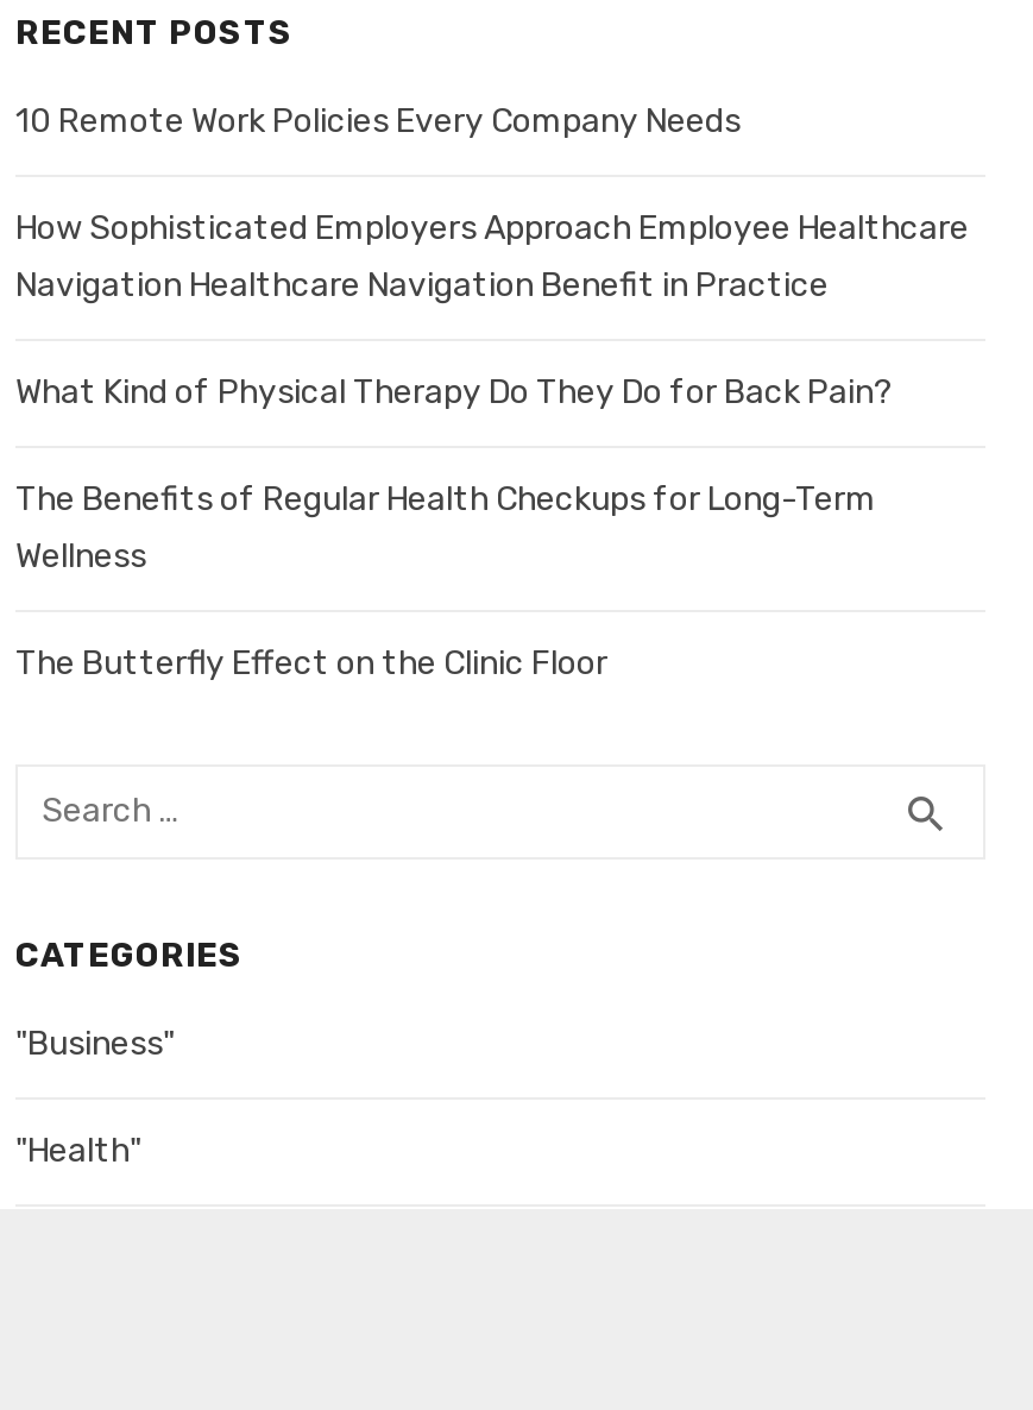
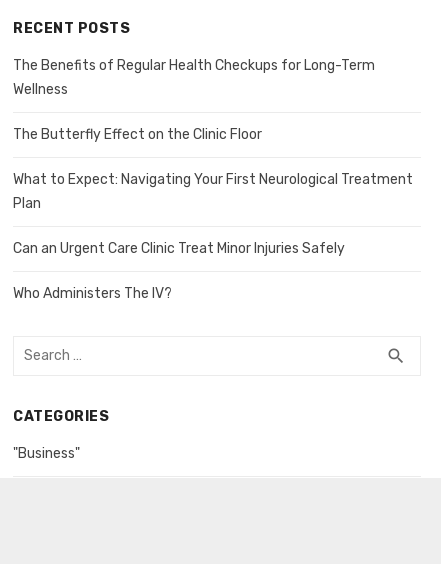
[15,101,969,413] 10 Remote Work Policies Every Company Needs | How Sophisticated Employers Approach Employee Healthcare | Navigation Healthcare Navigation Benefit in Practice | What Kind of Physical Therapy Do They Do for Back Pain? -> none
moved [15,479,876,684] -> [13,57,375,143]: The Benefits of Regular Health Checkups for Long-Term | Wellness | The Butterfly Effect on the Clinic Floor
none -> [13,171,413,302] What to Expect: Navigating Your First Neurological Treatment | Plan | Can an Urgent Care Clinic Treat Minor Injuries Safely | Who Administers The IV?
[15,1131,141,1171] "Health" -> none

